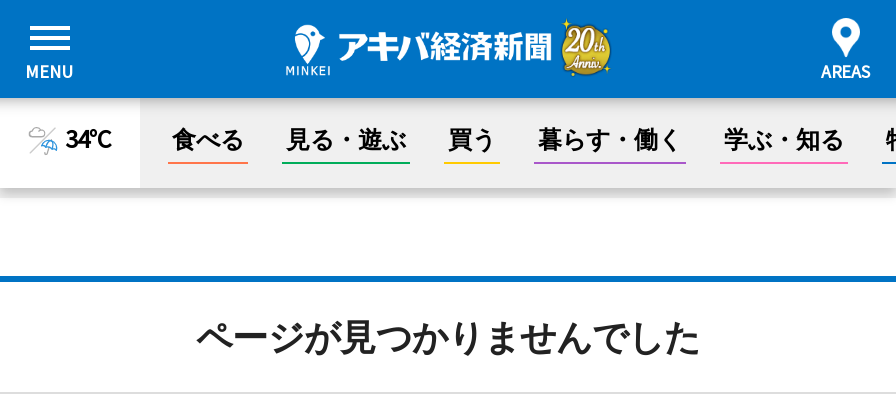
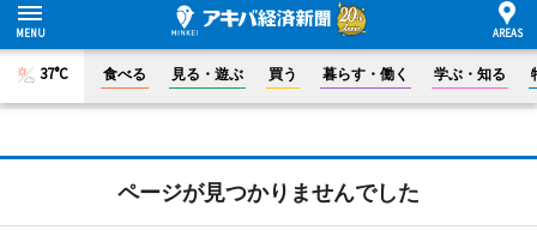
[65,123,113,157] 34°C -> [39,64,68,84] 37°C

